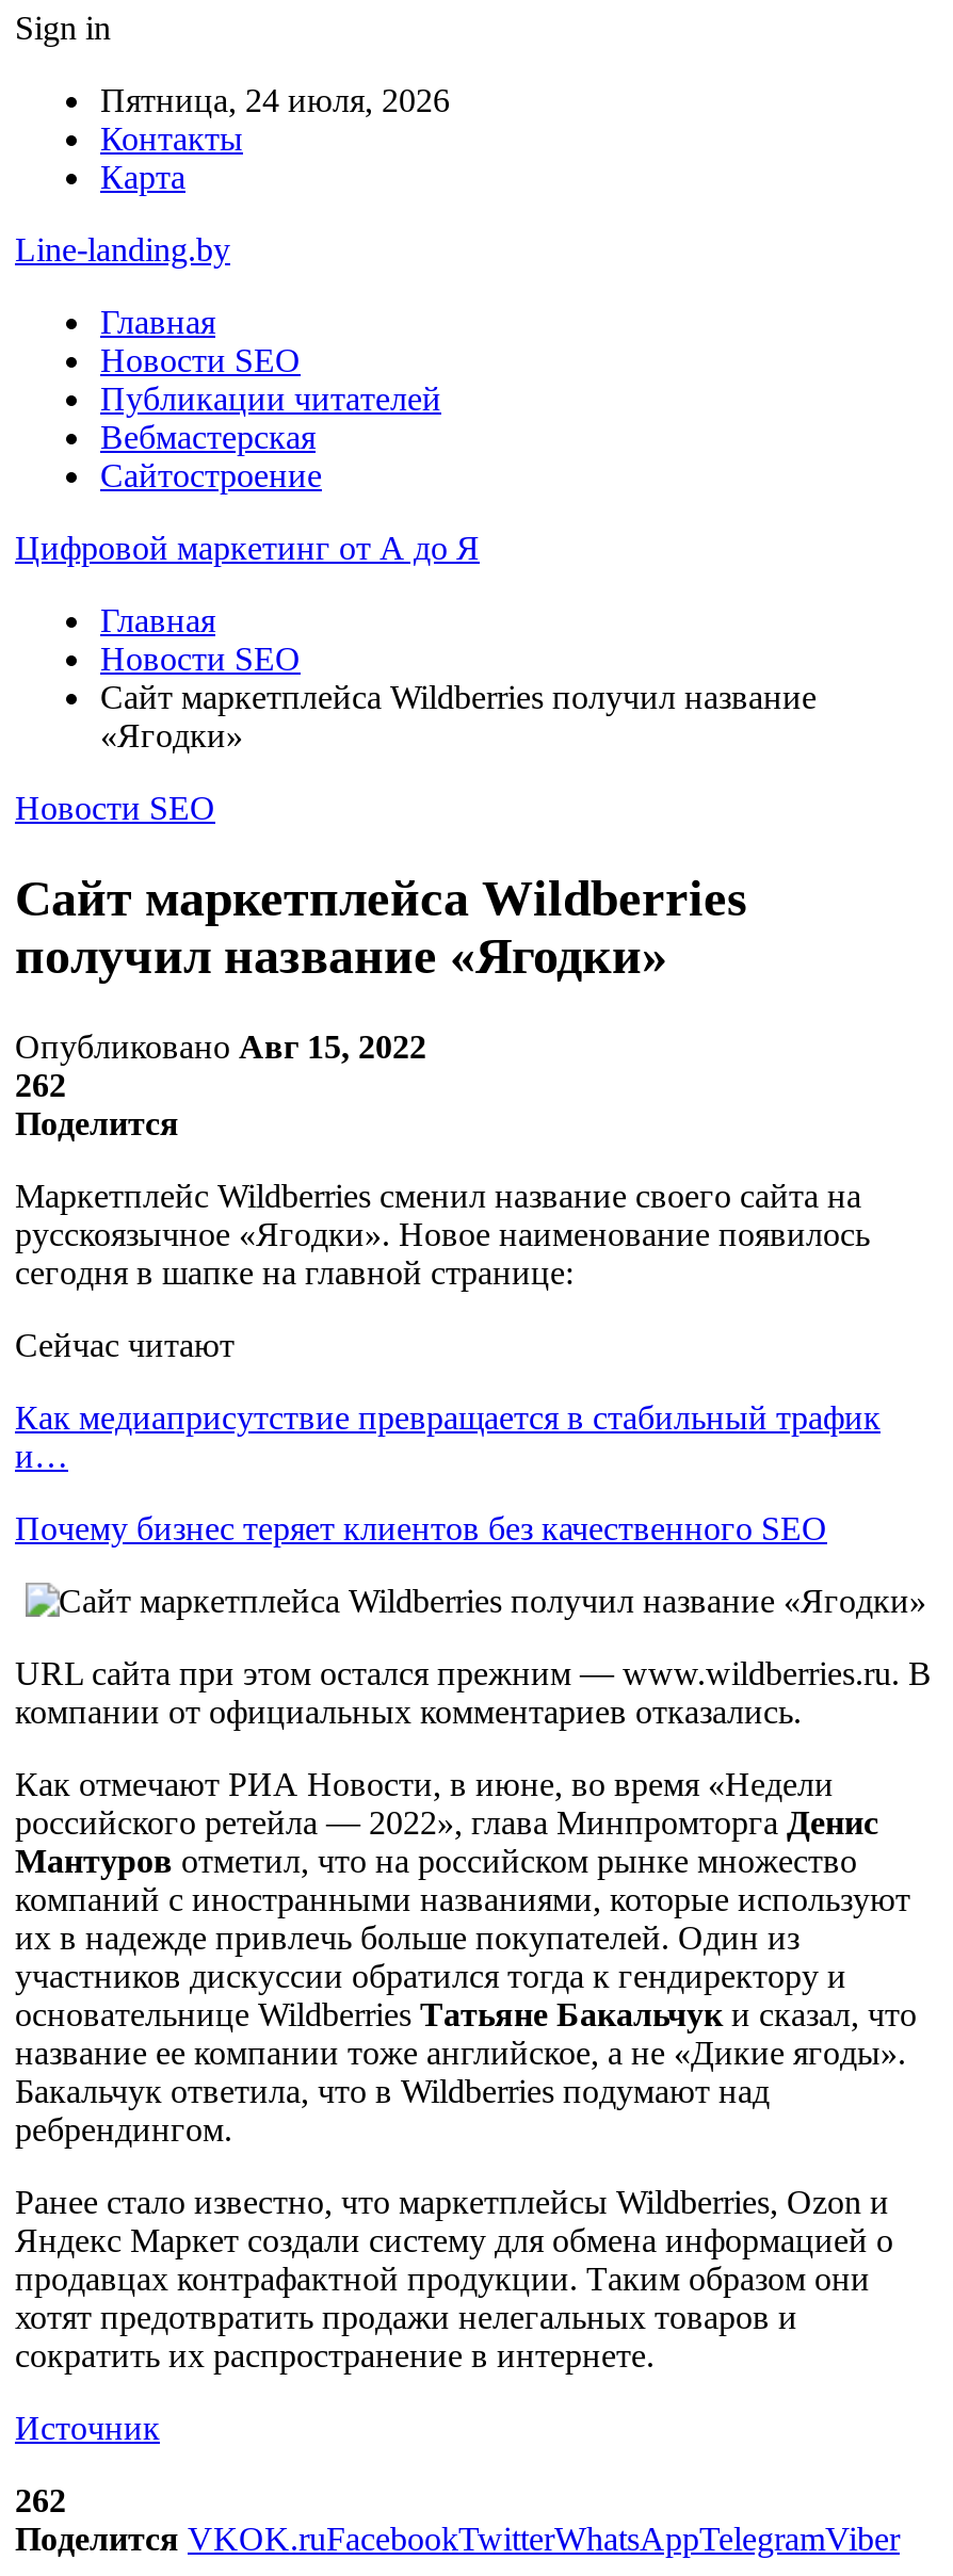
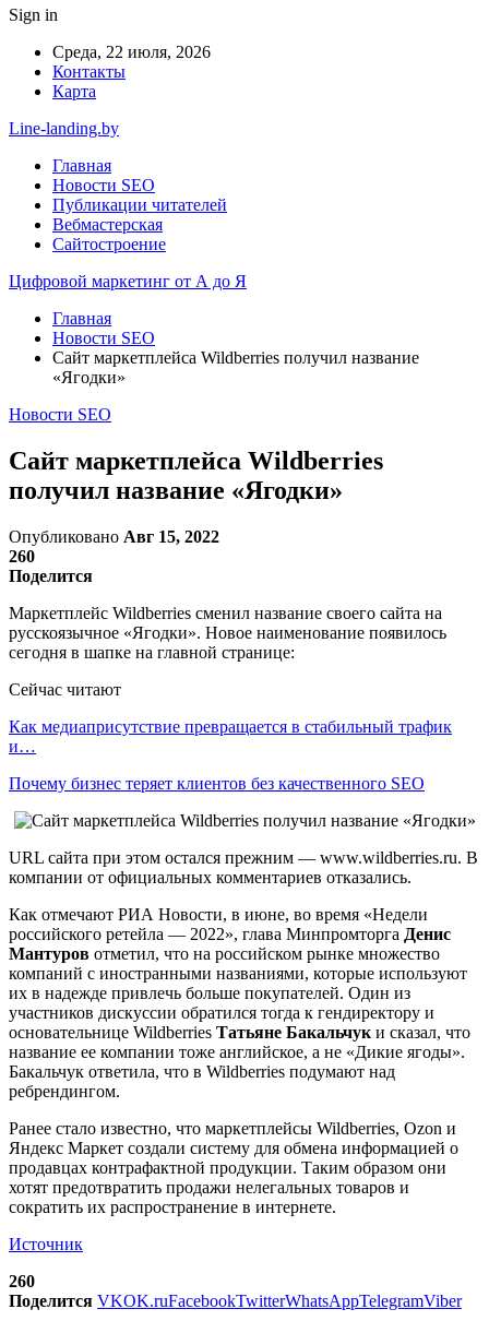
[100,82,450,118] Пятница, 24 июля, 2026 -> [52,43,211,61] Среда, 22 июля, 2026
[15,1066,66,1103] 262 -> [9,547,35,565] 260
[15,2482,66,2518] 262 -> [9,1272,35,1290] 260

